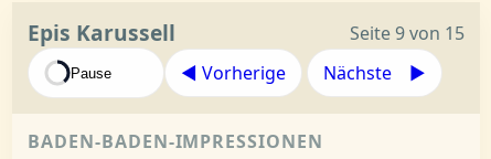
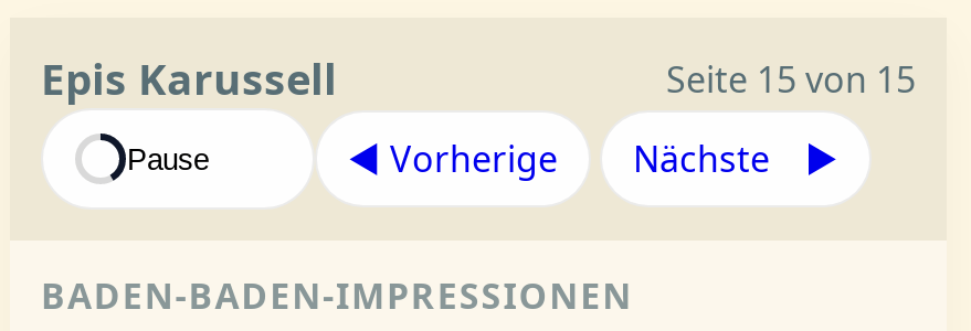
[350,20,465,45] Seite 9 von 15 -> [666,54,916,103] Seite 15 von 15

